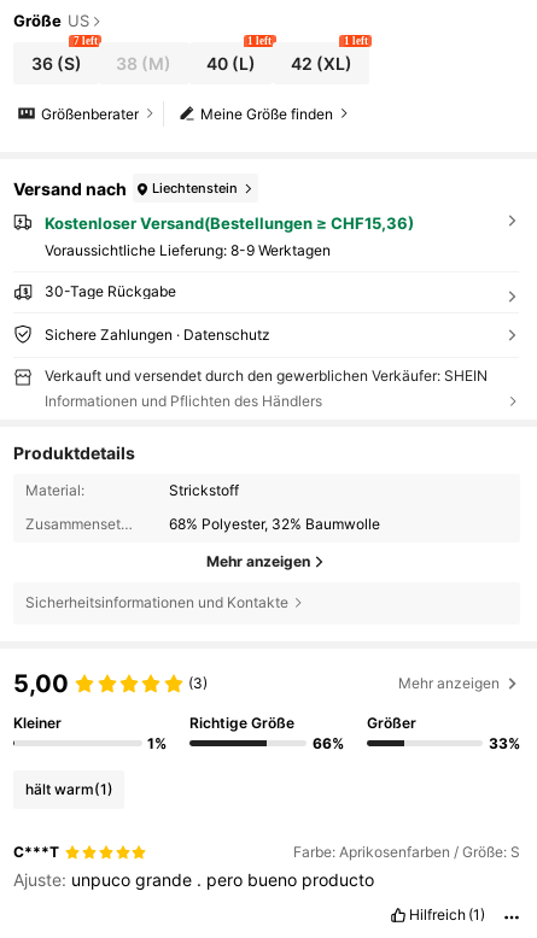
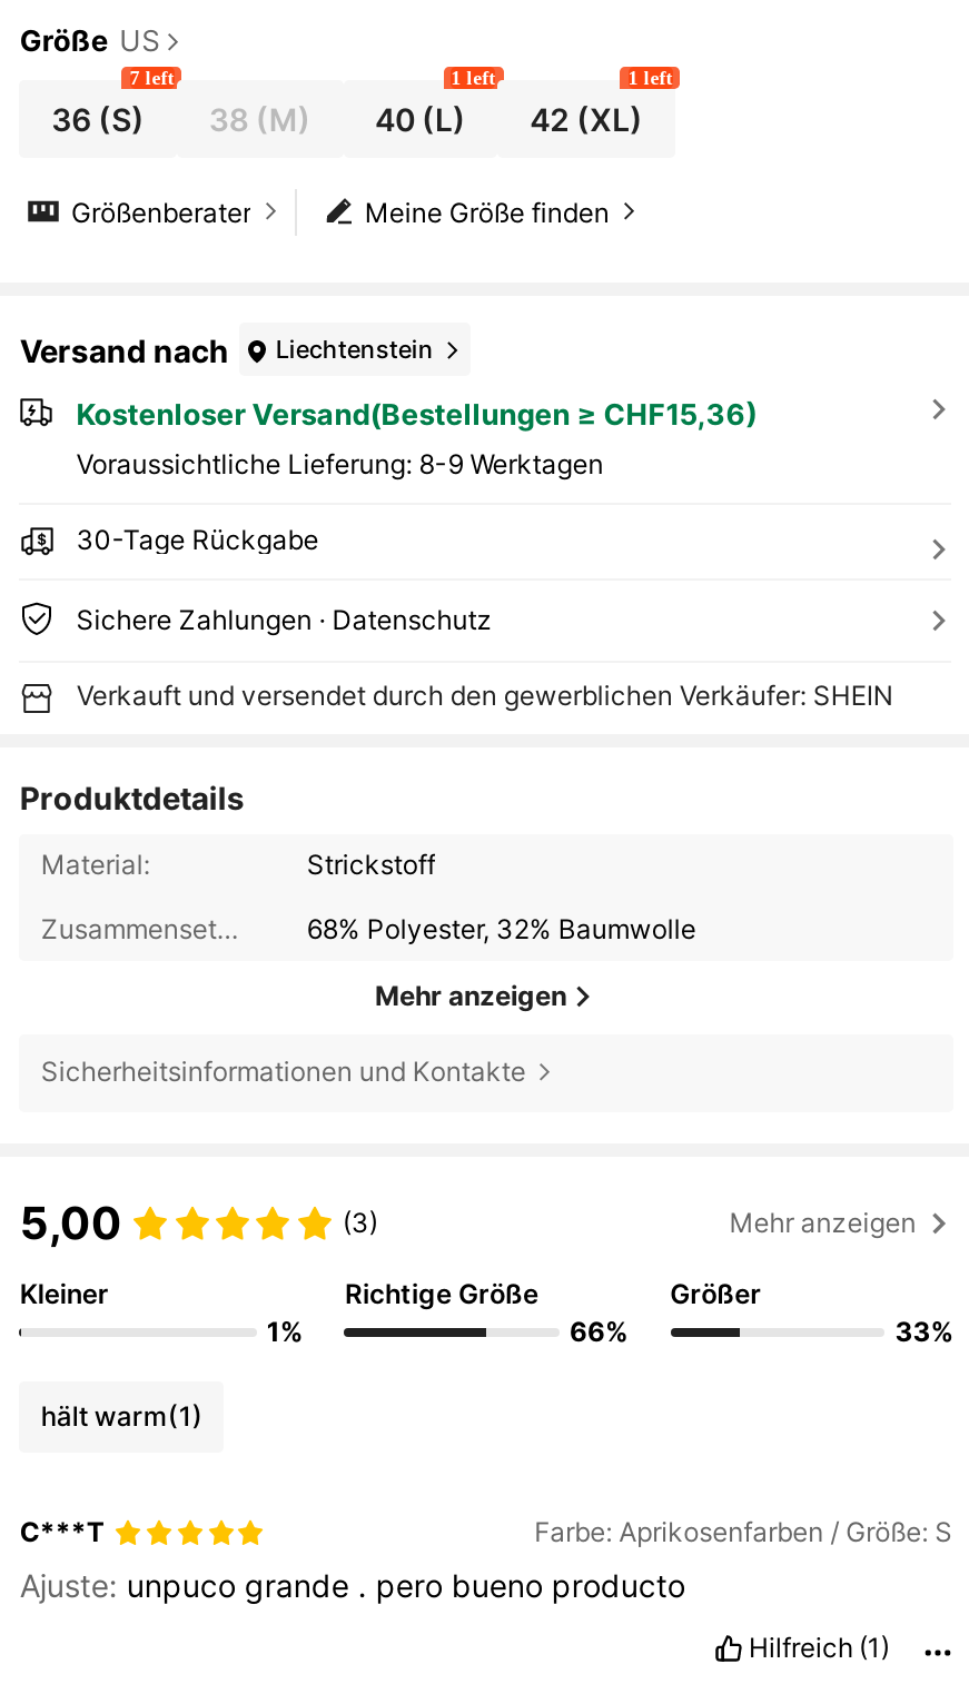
[45,392,322,410] Informationen und Pflichten des Händlers -> none

